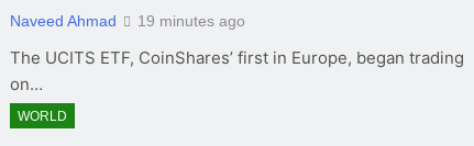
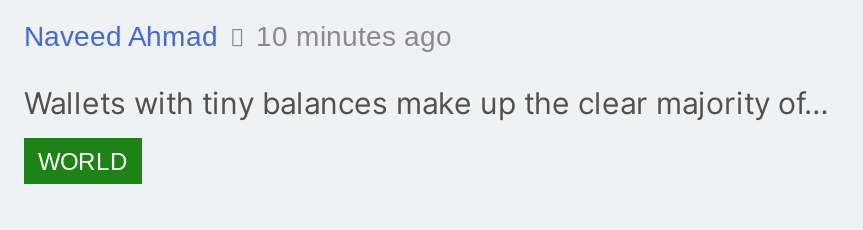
[10,13,245,30] Naveed Ahmad 19 minutes ago -> [24,21,452,53] Naveed Ahmad 10 minutes ago
[10,48,464,95] The UCITS ETF, CoinShares’ first in Europe, began trading | on… -> [24,85,828,123] Wallets with tiny balances make up the clear majority of…

